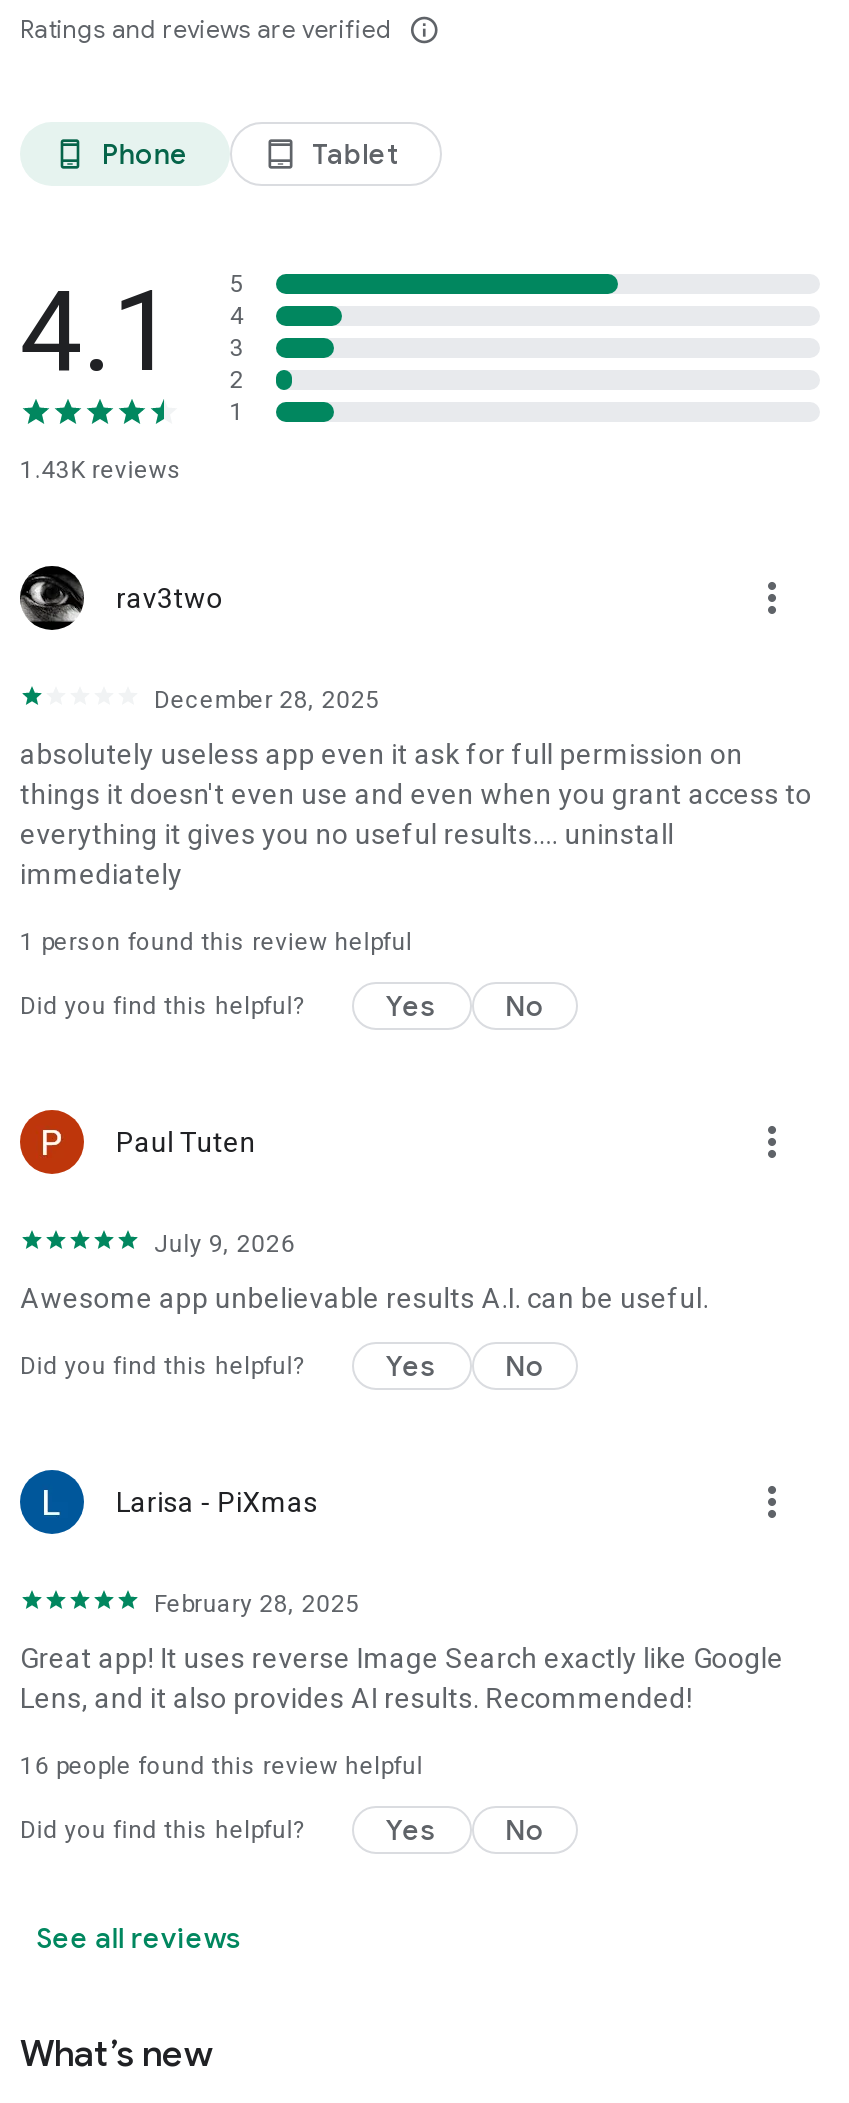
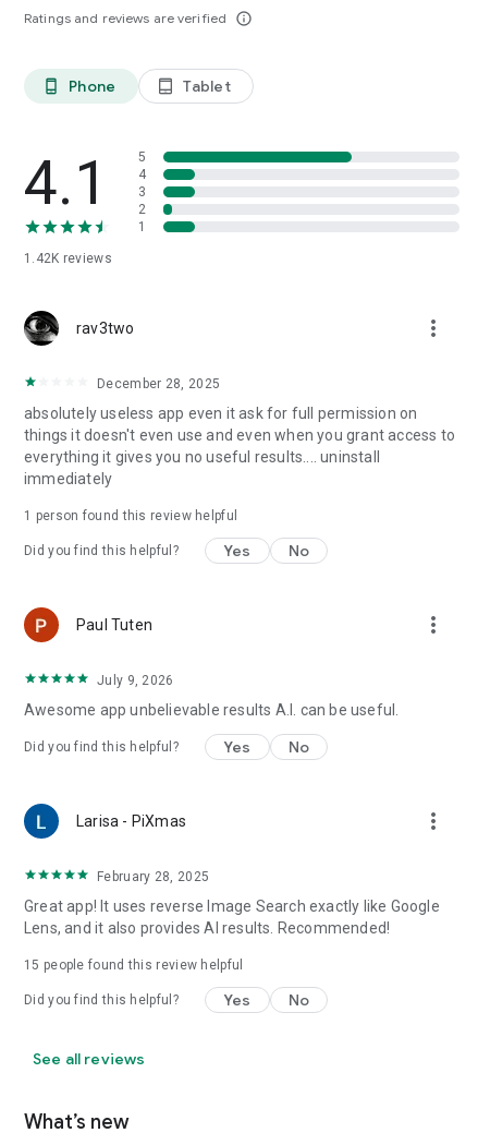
[20,456,182,484] 1.43K reviews -> [24,251,112,266] 1.42K reviews
[20,1752,423,1780] 16 people found this review helpful -> [24,957,243,973] 15 people found this review helpful

